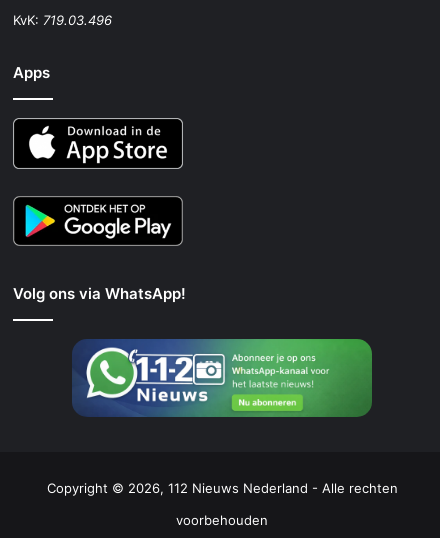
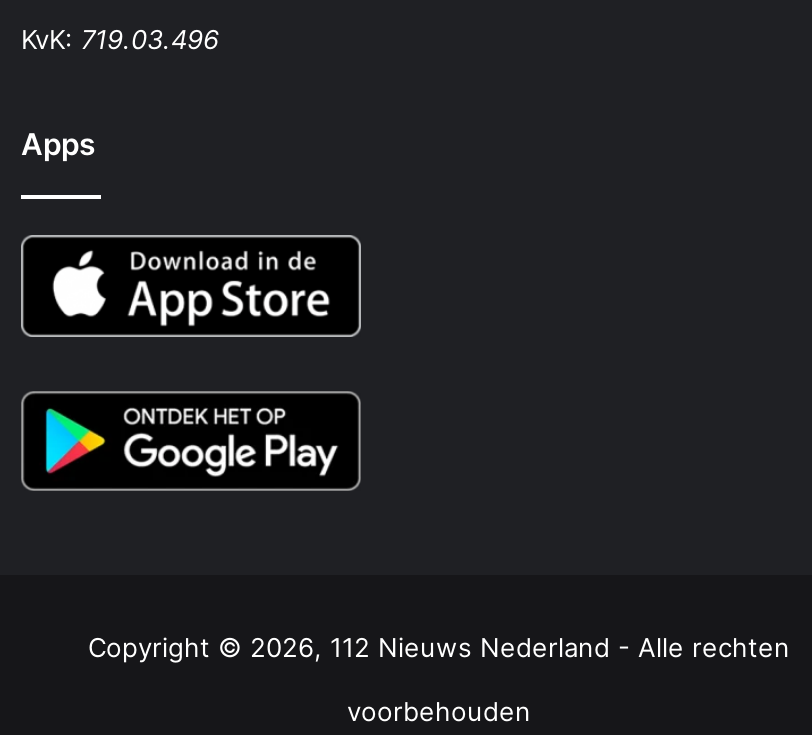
[13,284,186,303] Volg ons via WhatsApp! -> none
[71,338,373,418] [image] -> none

